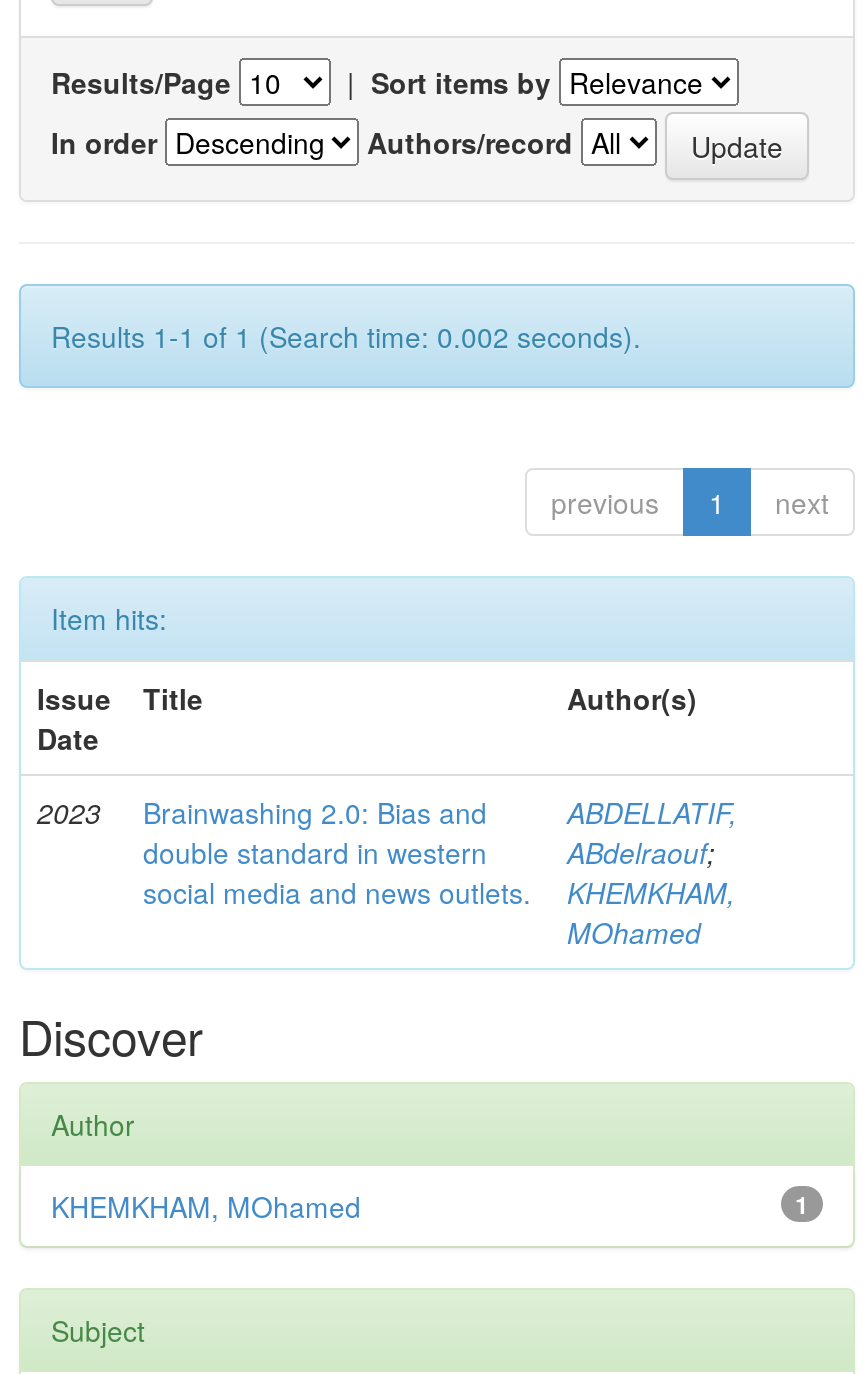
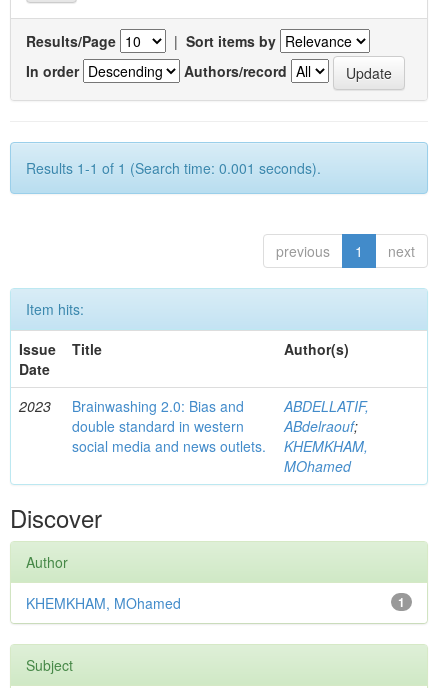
[51,316,641,356] Results 1-1 of 1 (Search time: 0.002 seconds). -> [26,158,321,178] Results 1-1 of 1 (Search time: 0.001 seconds).

